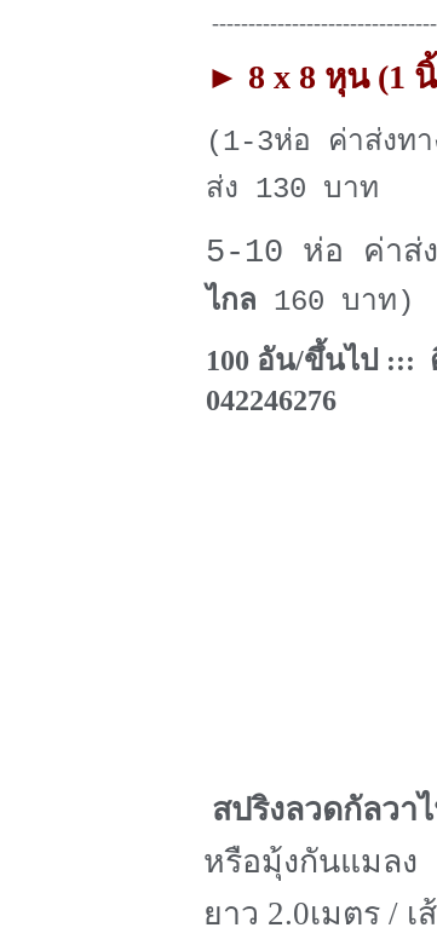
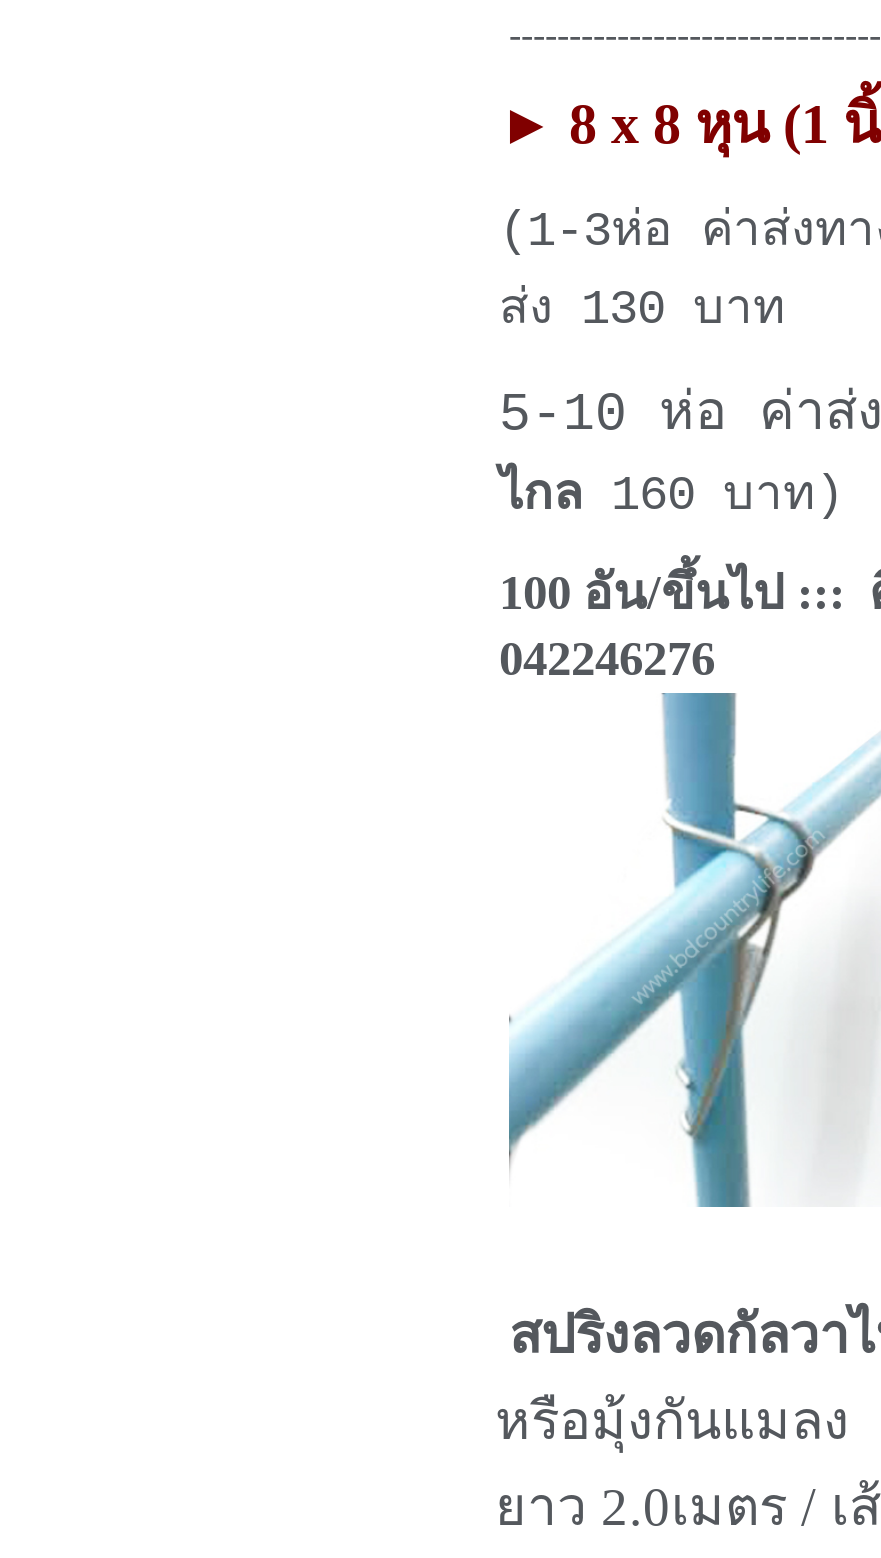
none -> [507,691,875,1209] [image]

